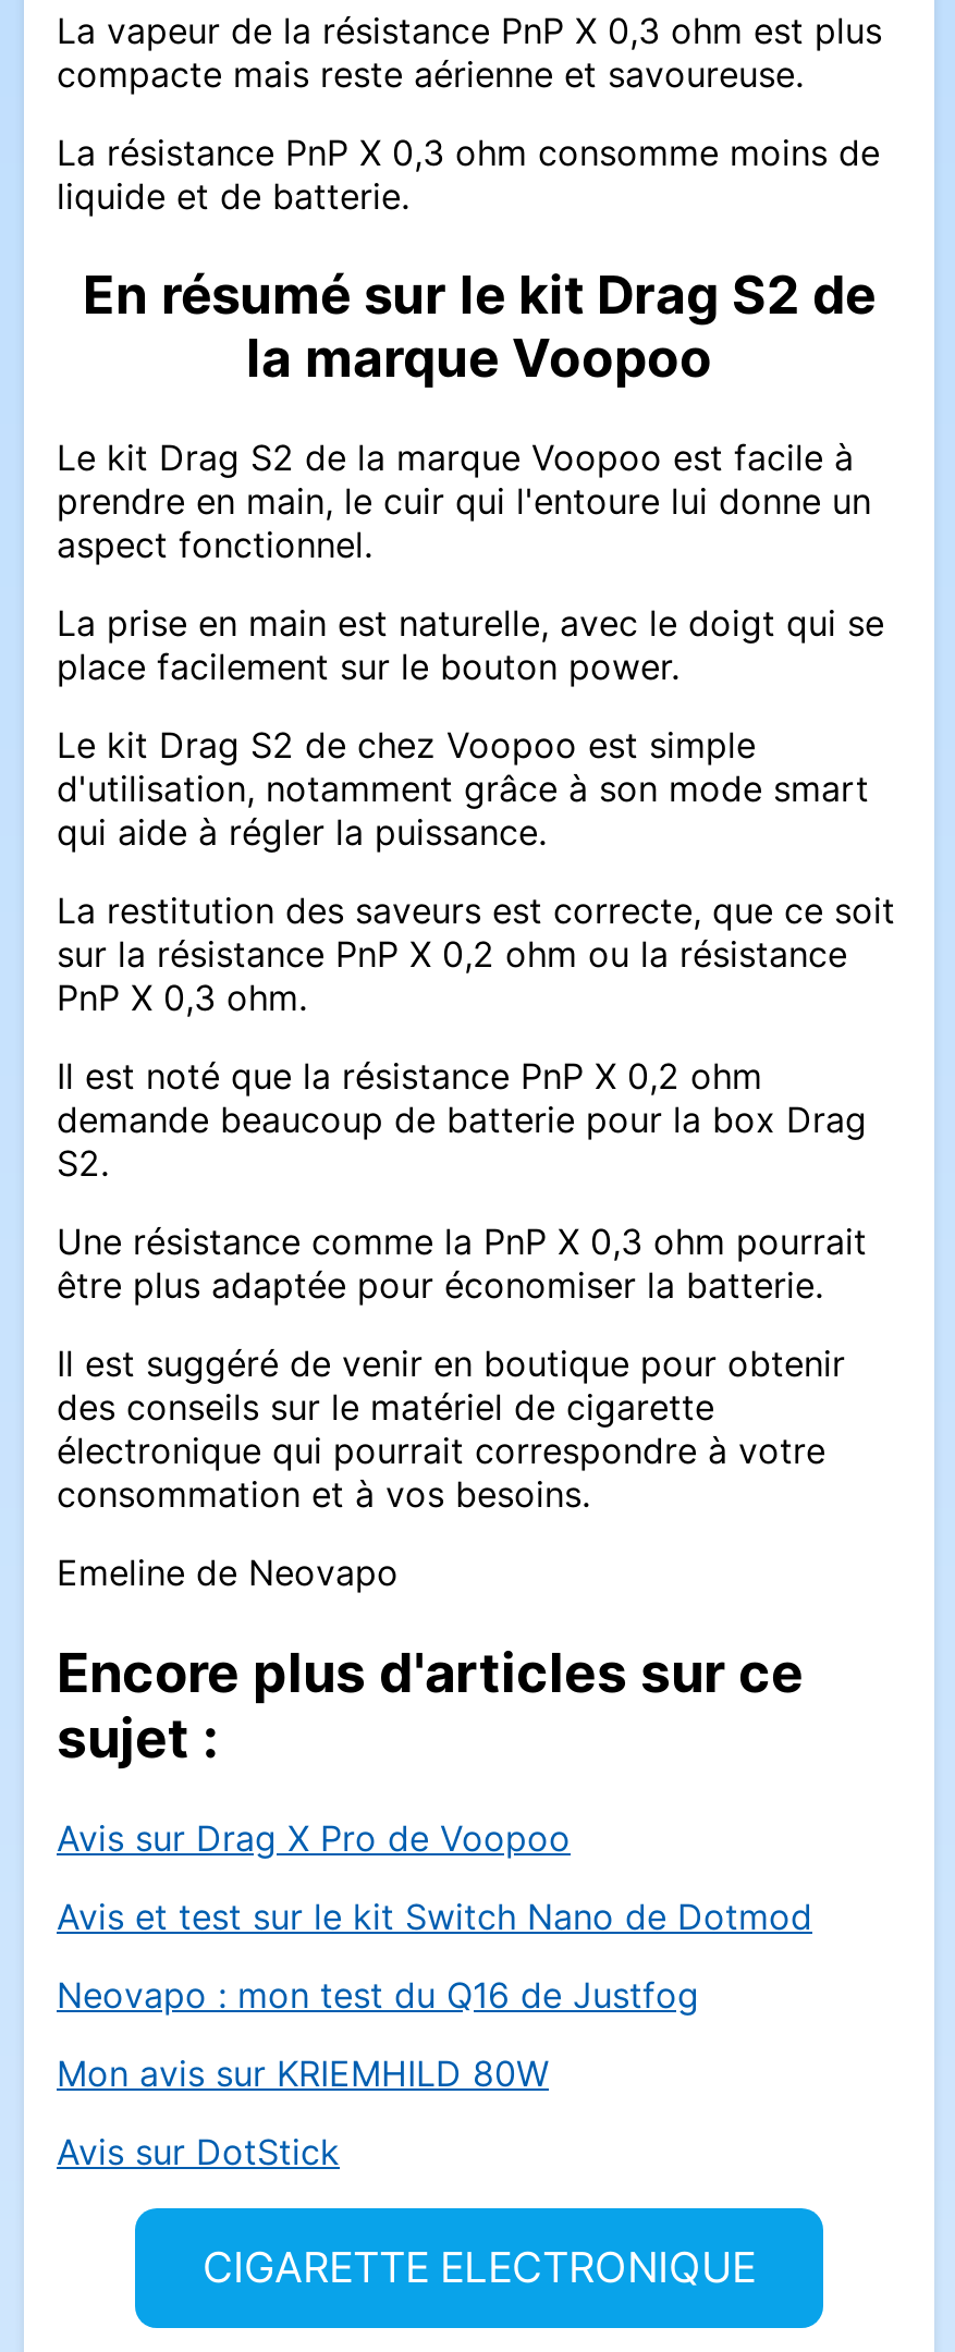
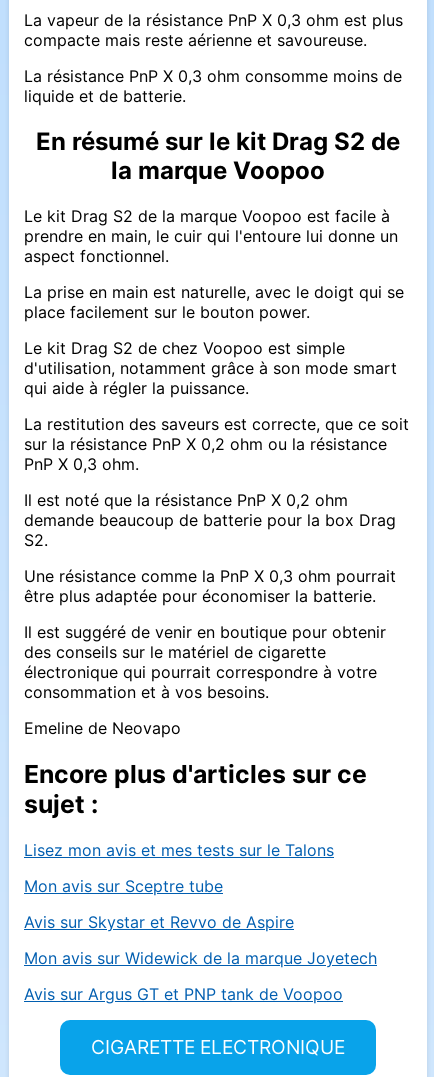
[57,1816,571,1860] Avis sur Drag X Pro de Voopoo -> [24,840,334,860] Lisez mon avis et mes tests sur le Talons
[57,1895,812,1938] Avis et test sur le kit Switch Nano de Dotmod -> [24,876,223,896] Mon avis sur Sceptre tube
[57,1973,699,2017] Neovapo : mon test du Q16 de Justfog -> [24,912,294,932] Avis sur Skystar et Revvo de Aspire
[57,2051,549,2095] Mon avis sur KRIEMHILD 80W -> [24,948,377,968] Mon avis sur Widewick de la marque Joyetech
[57,2130,340,2173] Avis sur DotStick -> [24,984,343,1004] Avis sur Argus GT et PNP tank de Voopoo

